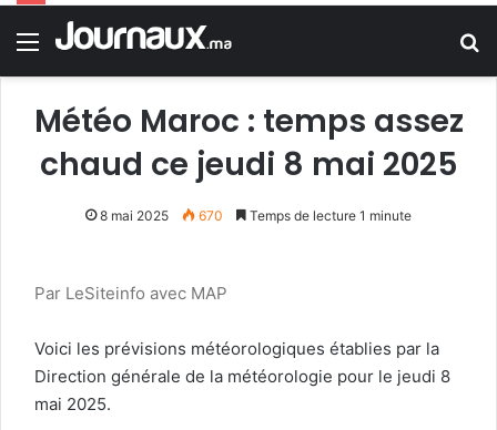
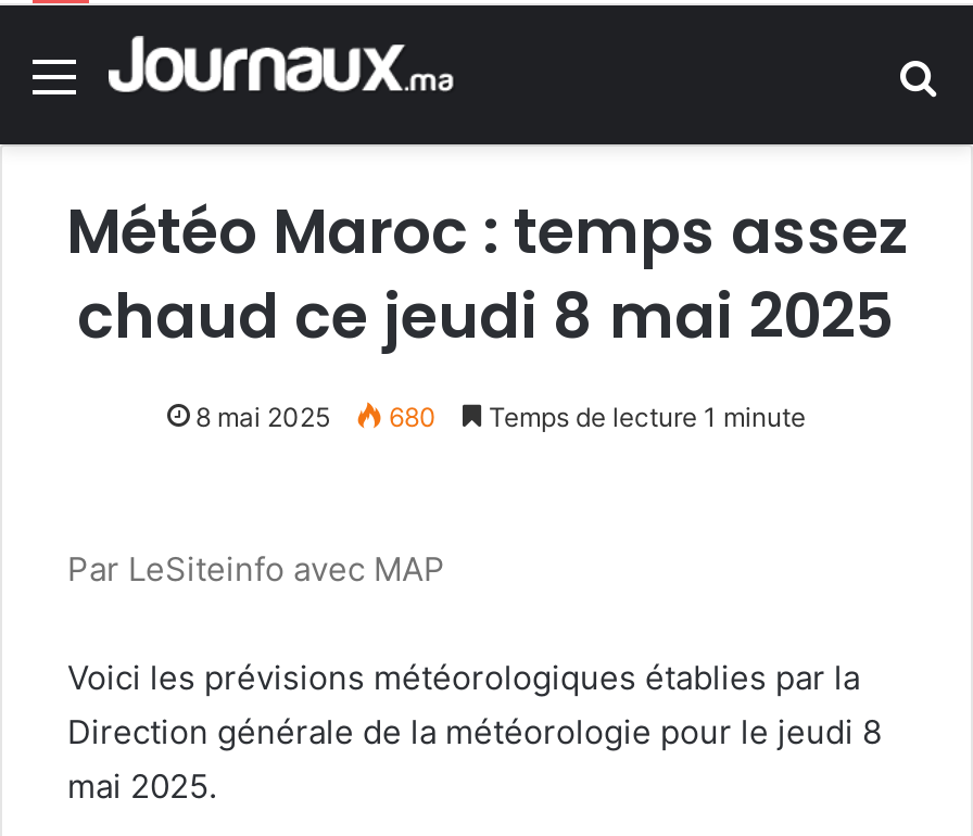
[100,208,412,224] 8 mai 2025 670 Temps de lecture 1 minute -> [195,401,806,434] 8 mai 2025 680 Temps de lecture 1 minute

